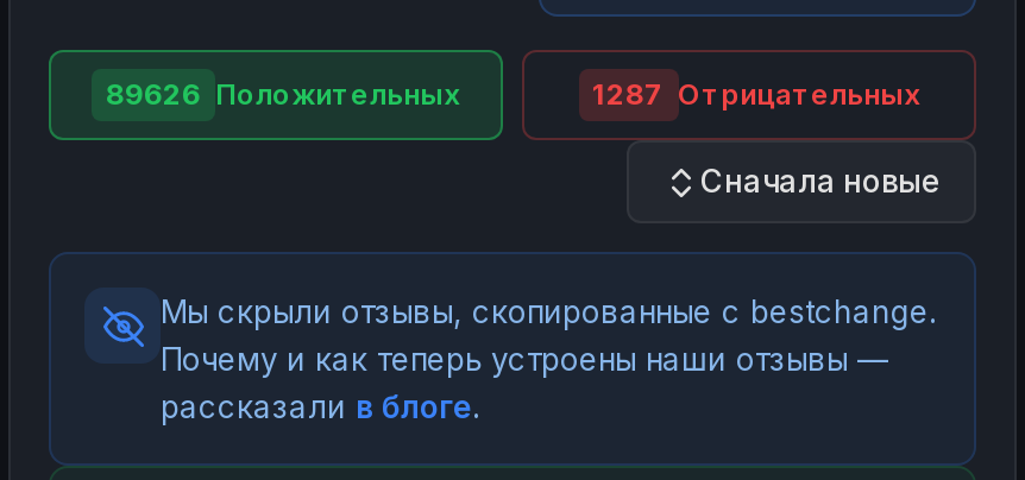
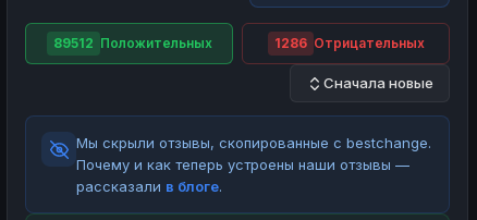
[106,76,460,112] 89626 Положительных -> [53,35,212,51] 89512 Положительных
[592,76,920,112] 1287 Отрицательных -> [274,35,424,51] 1286 Отрицательных

